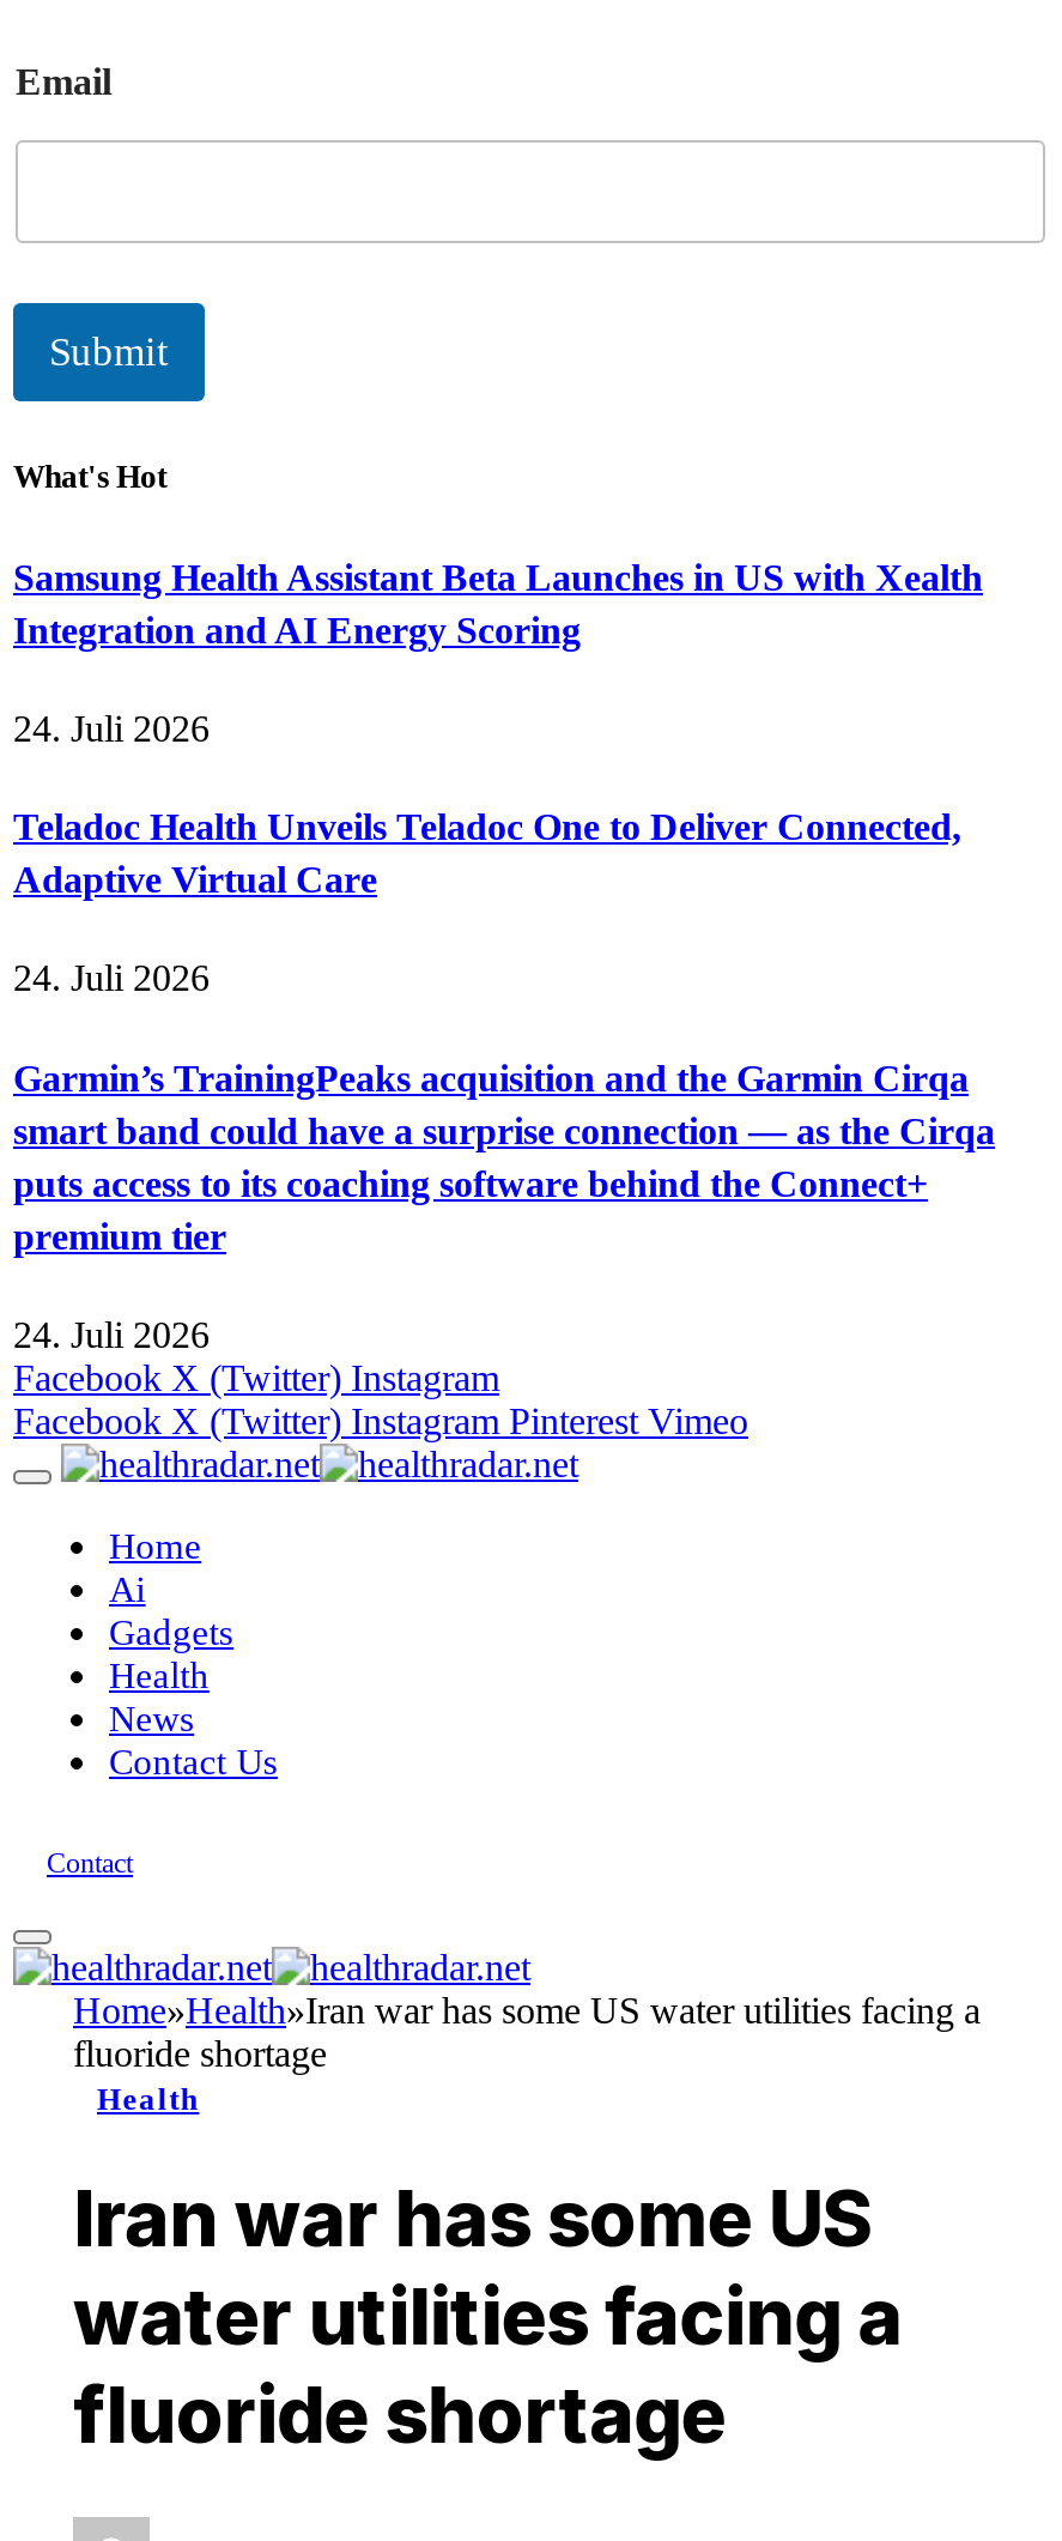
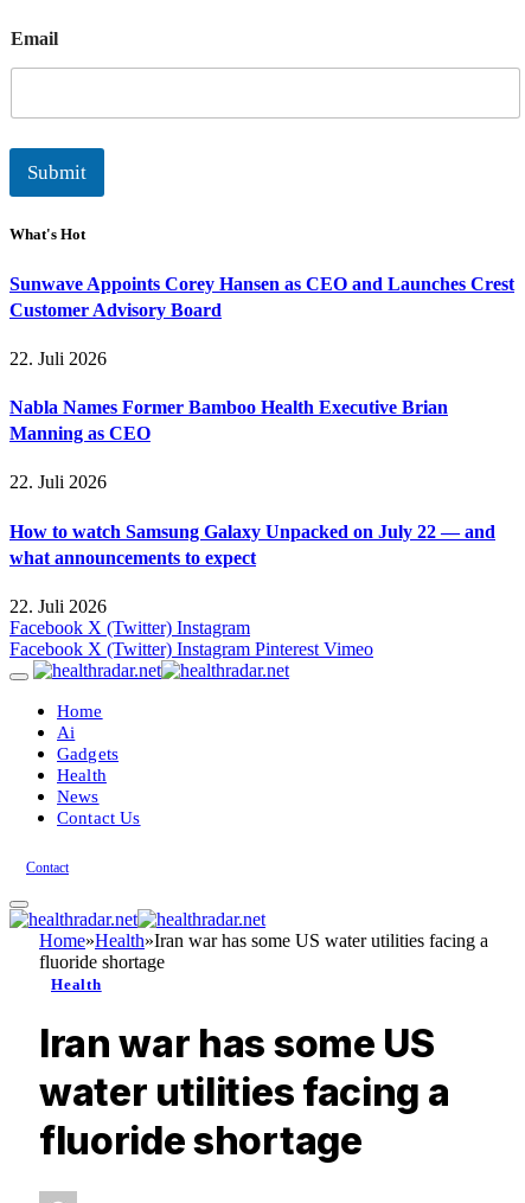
[13,556,983,650] Samsung Health Assistant Beta Launches in US with Xealth | Integration and AI Energy Scoring -> [9,273,514,320] Sunwave Appoints Corey Hansen as CEO and Launches Crest | Customer Advisory Board
[13,708,210,749] 24. Juli 2026 -> [9,348,107,368] 22. Juli 2026
[13,807,961,900] Teladoc Health Unveils Teladoc One to Deliver Connected, | Adaptive Virtual Care -> [9,397,448,443] Nabla Names Former Bamboo Health Executive Brian | Manning as CEO
[13,958,210,999] 24. Juli 2026 -> [9,472,107,492] 22. Juli 2026
[13,1057,995,1256] Garmin’s TrainingPeaks acquisition and the Garmin Cirqa | smart band could have a surprise connection — as the Cirqa | puts access to its coaching software behind the Connect+ | premium tier -> [9,521,495,567] How to watch Samsung Galaxy Unpacked on July 22 — and | what announcements to expect
[13,1314,210,1355] 24. Juli 2026 -> [9,596,107,616] 22. Juli 2026

